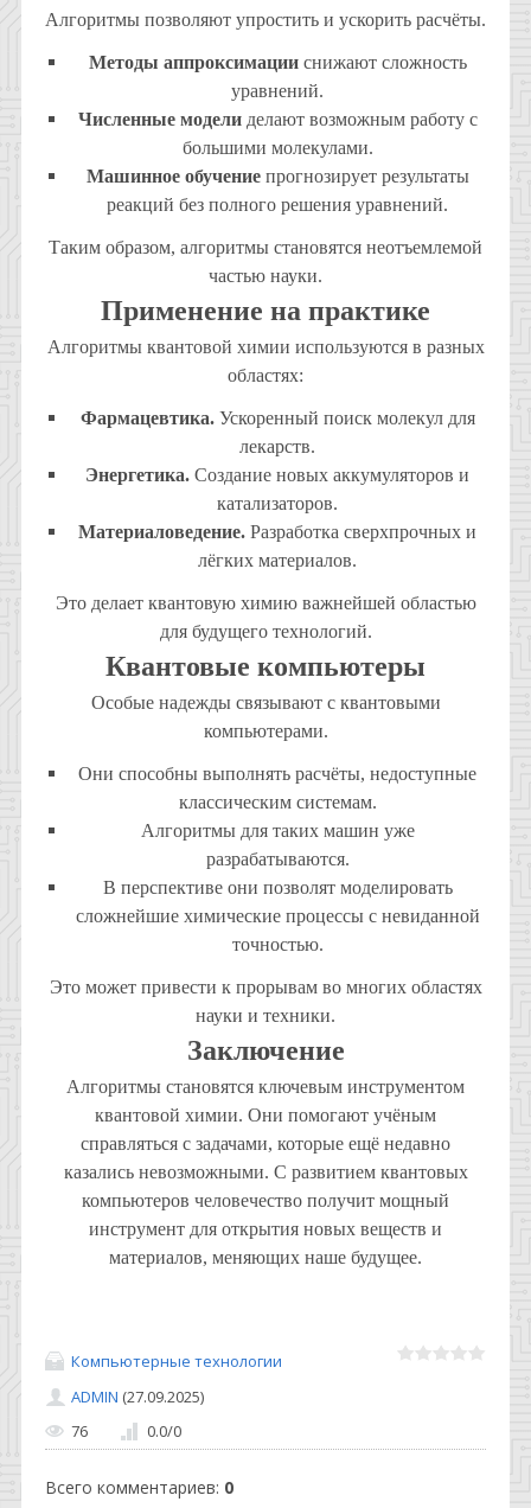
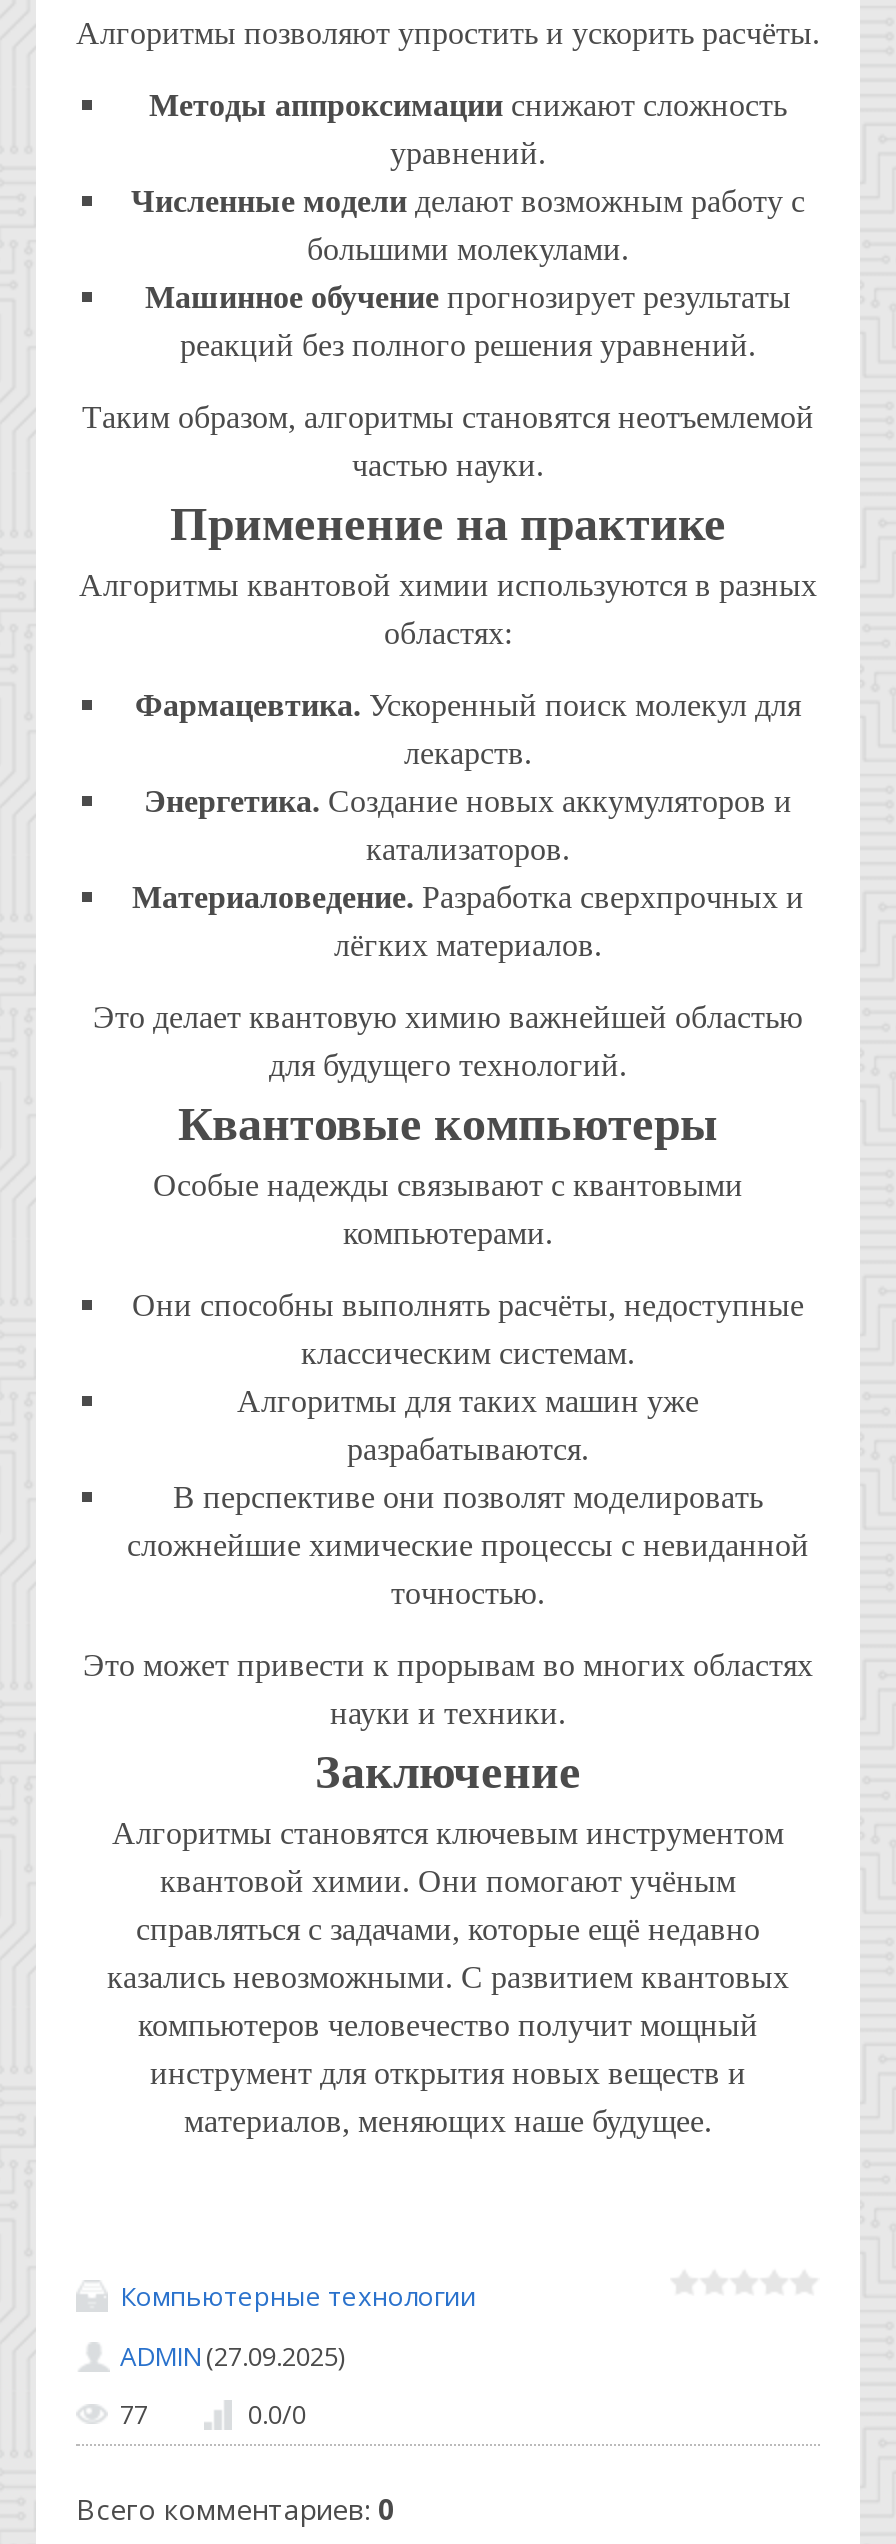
[71,1420,88,1442] 76 -> [120,2396,148,2432] 77

